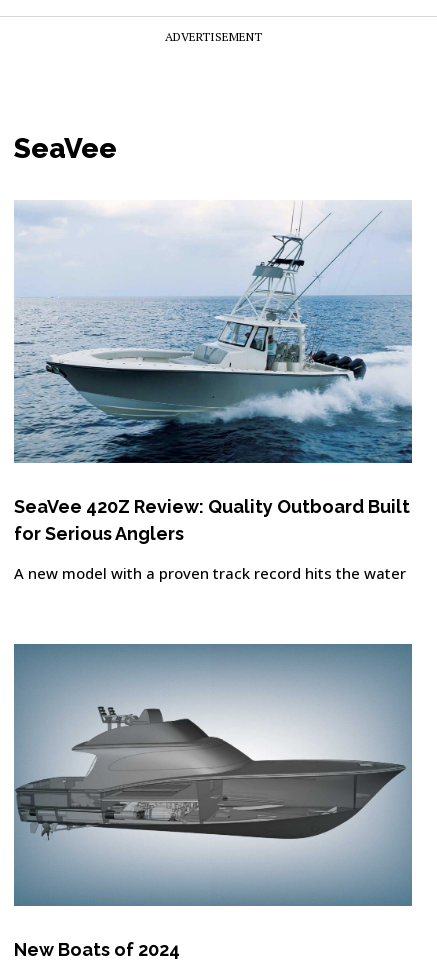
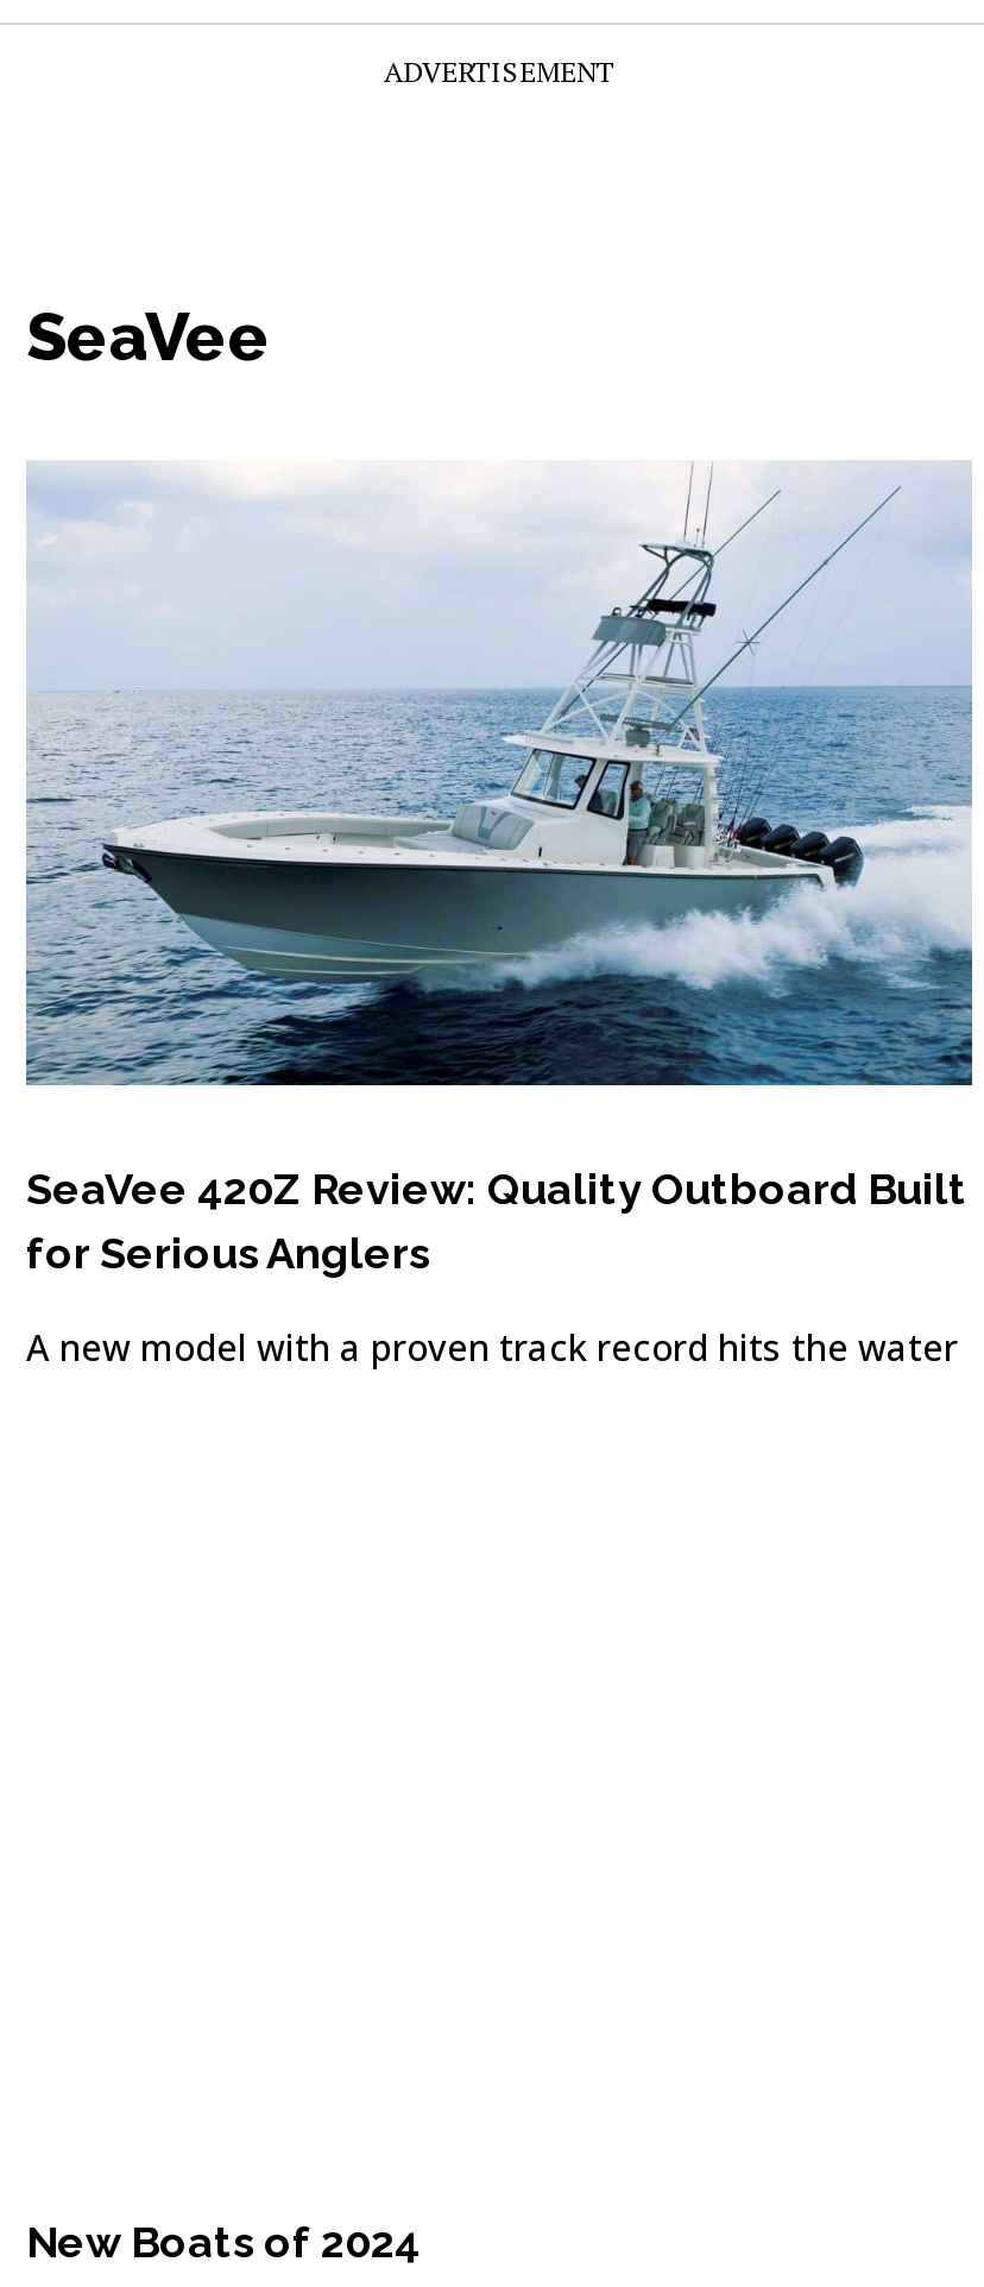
[13,643,413,907] [image] -> none

